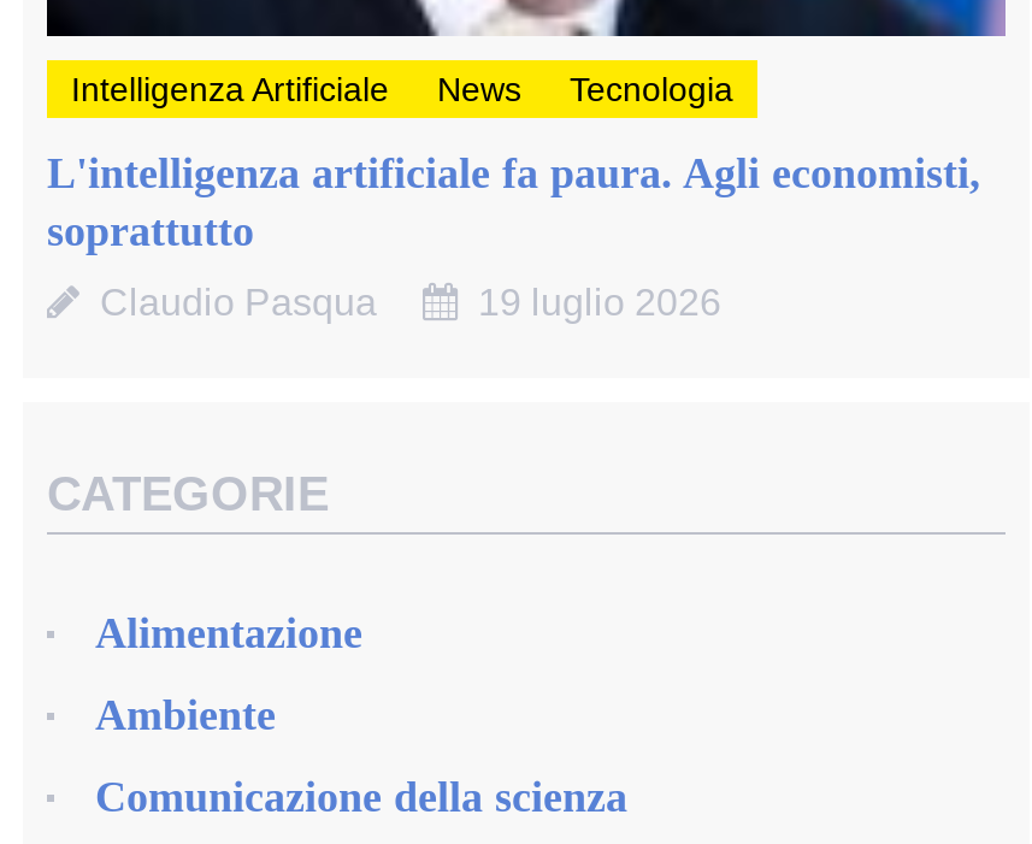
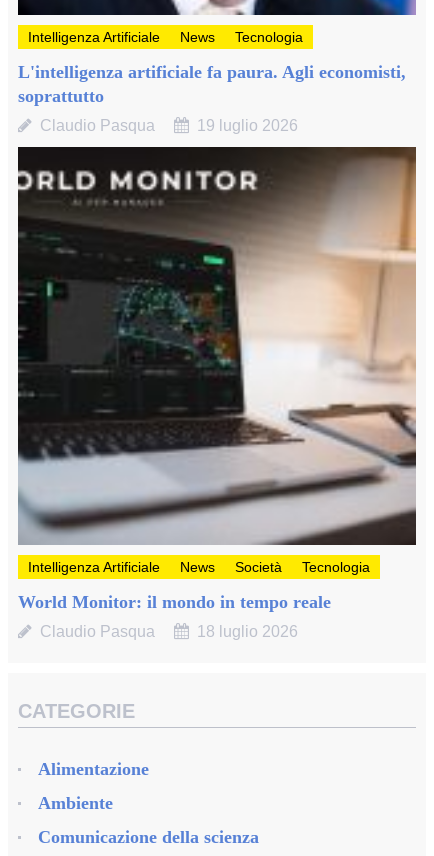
none -> [18,146,417,640] [image] | Intelligenza Artificiale | News | Società | Tecnologia | World Monitor: il mondo in tempo reale | Claudio Pasqua | 18 luglio 2026

